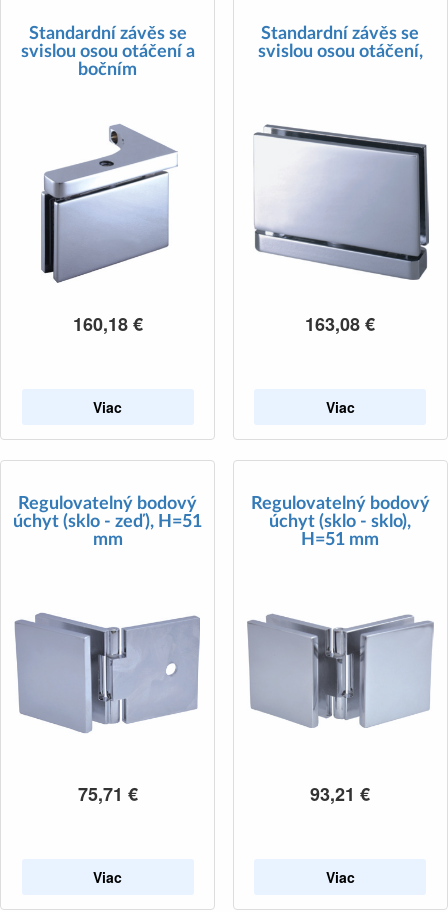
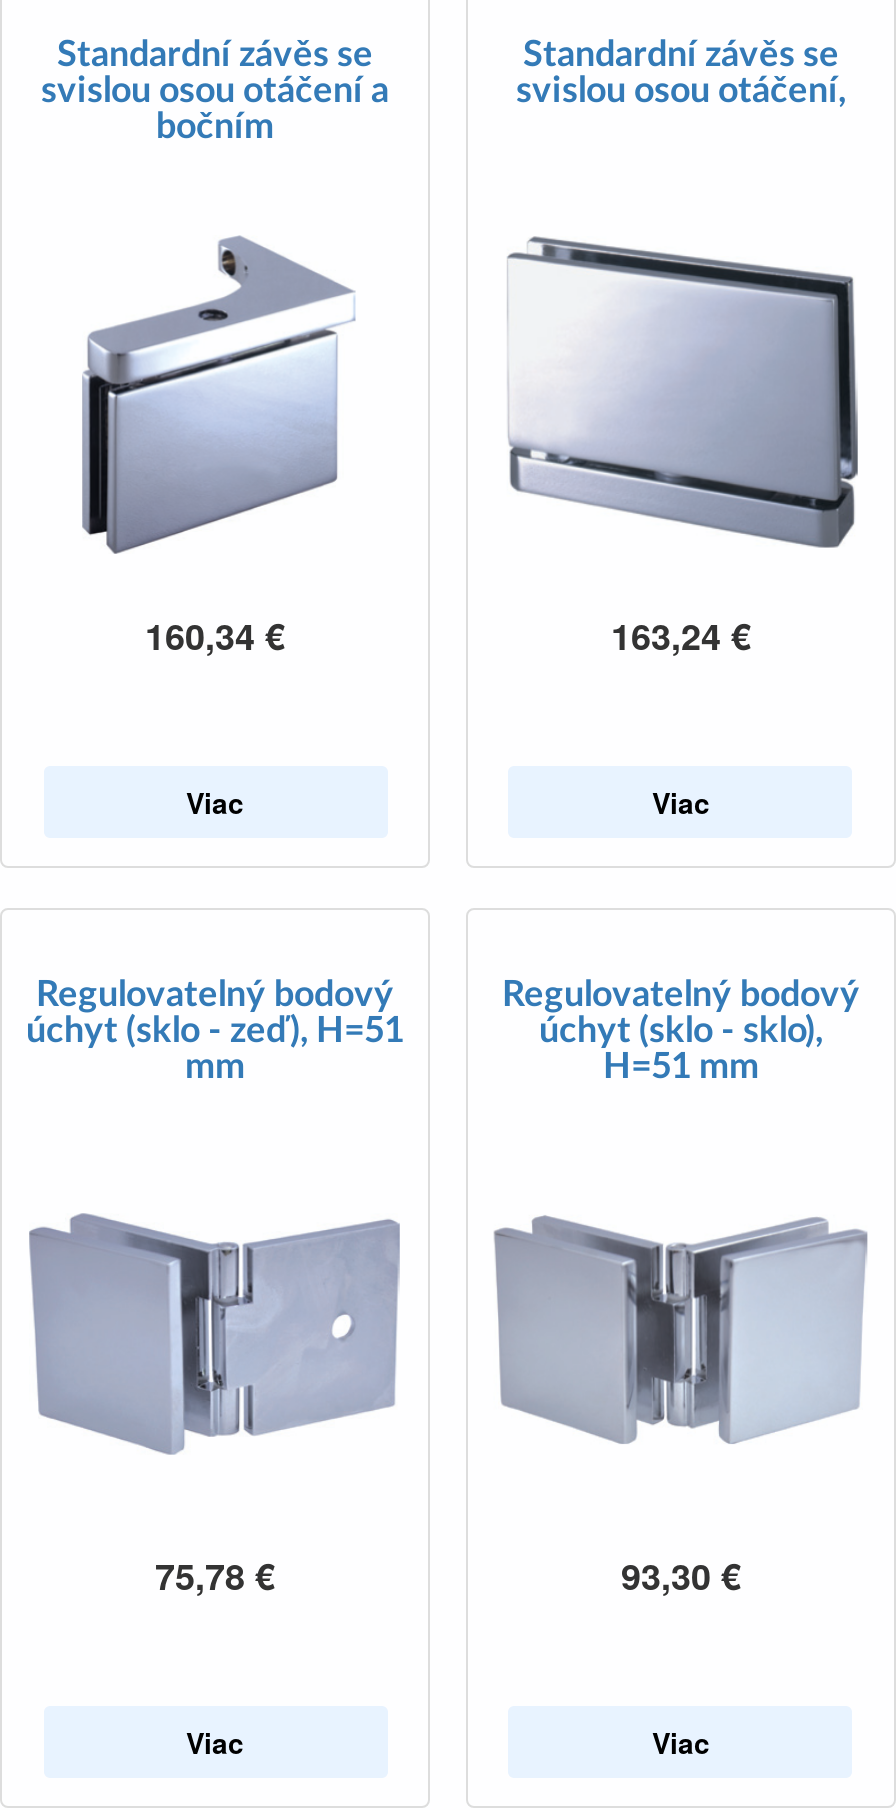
[72,311,142,337] 160,18 € -> [145,610,285,662] 160,34 €
[305,311,375,337] 163,08 € -> [611,610,751,662] 163,24 €
[77,781,137,807] 75,71 € -> [155,1550,275,1602] 75,78 €
[310,781,370,807] 93,21 € -> [621,1550,741,1602] 93,30 €

